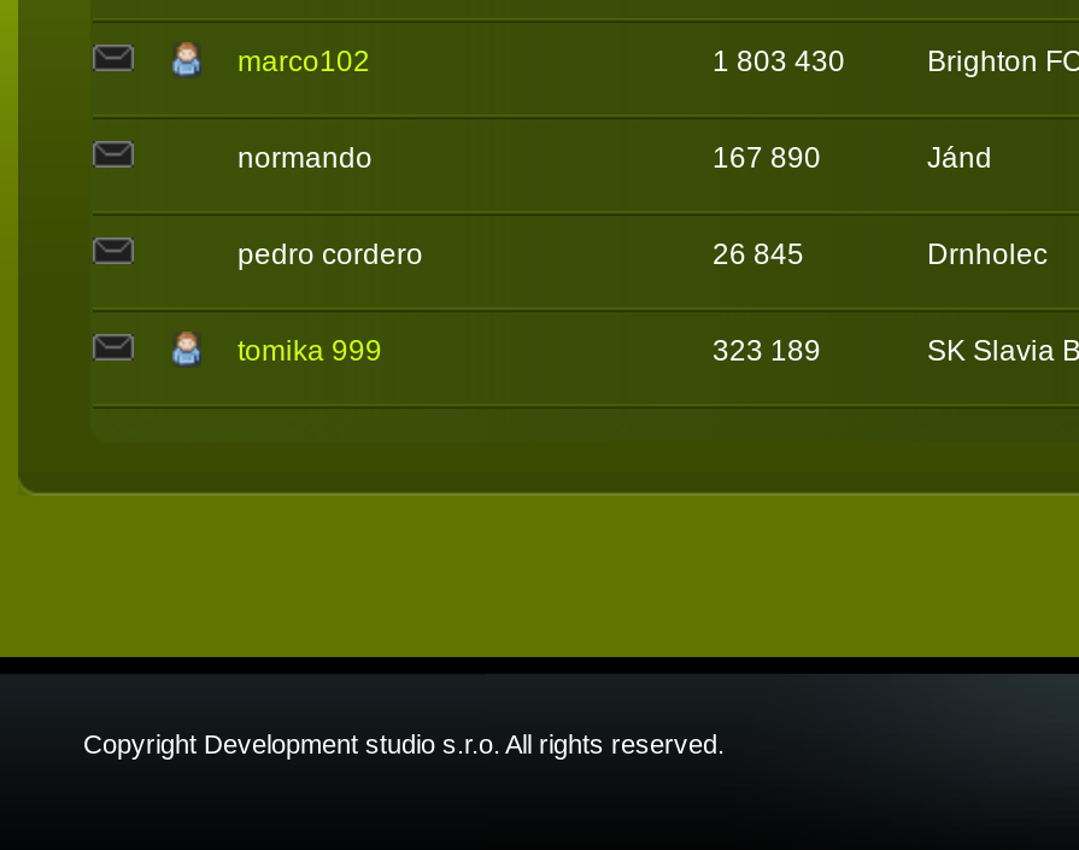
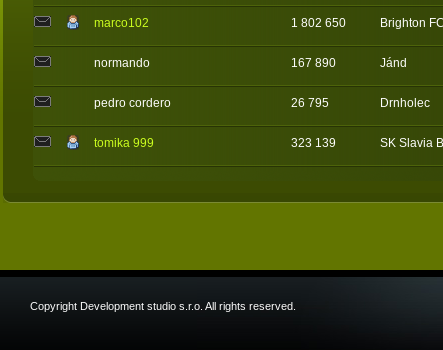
[713,45,845,78] 1 803 430 -> [291,16,346,30] 1 802 650
[713,238,804,271] 26 845 -> [291,96,329,110] 26 795
[713,334,821,368] 323 189 -> [291,136,336,150] 323 139

